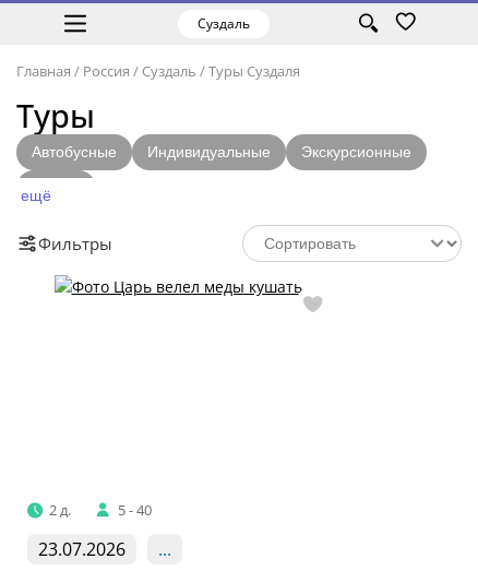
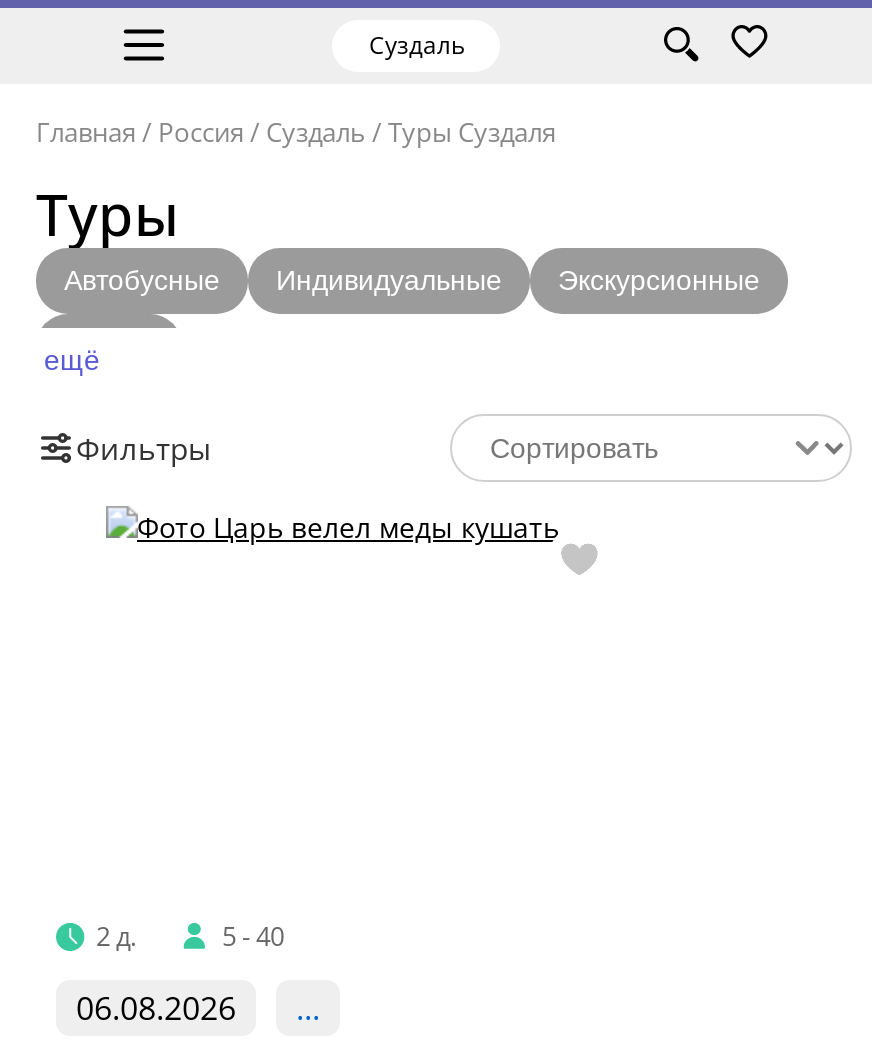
[38,538,126,562] 23.07.2026 -> [76,987,236,1031] 06.08.2026

